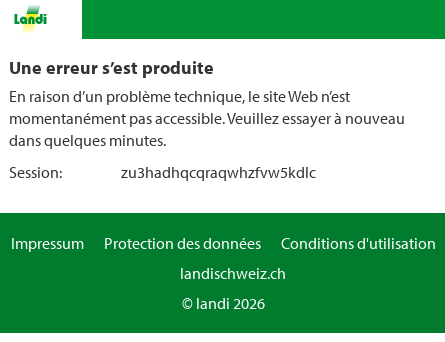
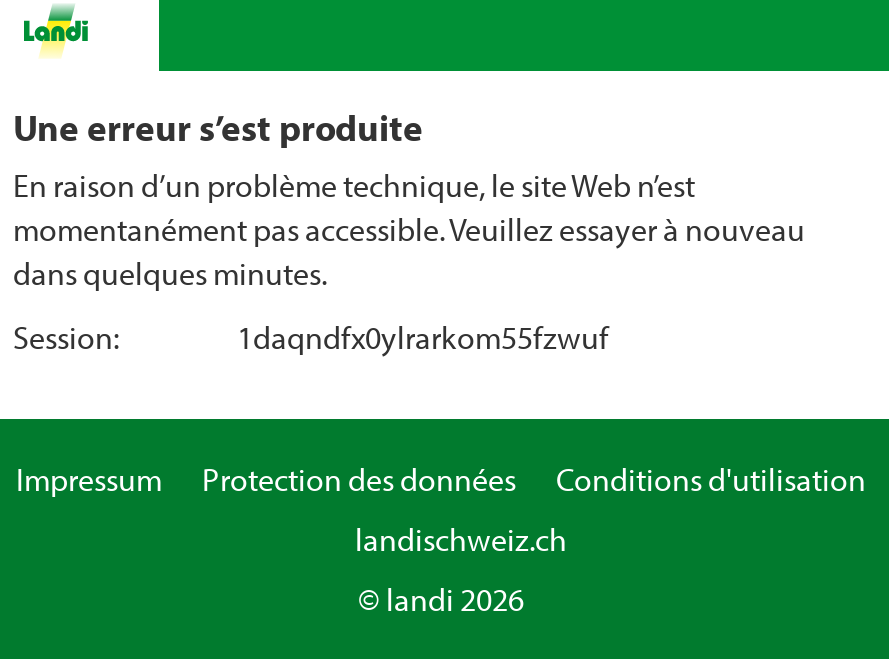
[121,162,316,182] zu3hadhqcqraqwhzfvw5kdlc -> [237,317,609,357] 1daqndfx0ylrarkom55fzwuf

